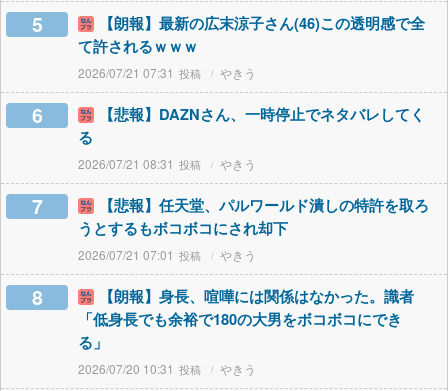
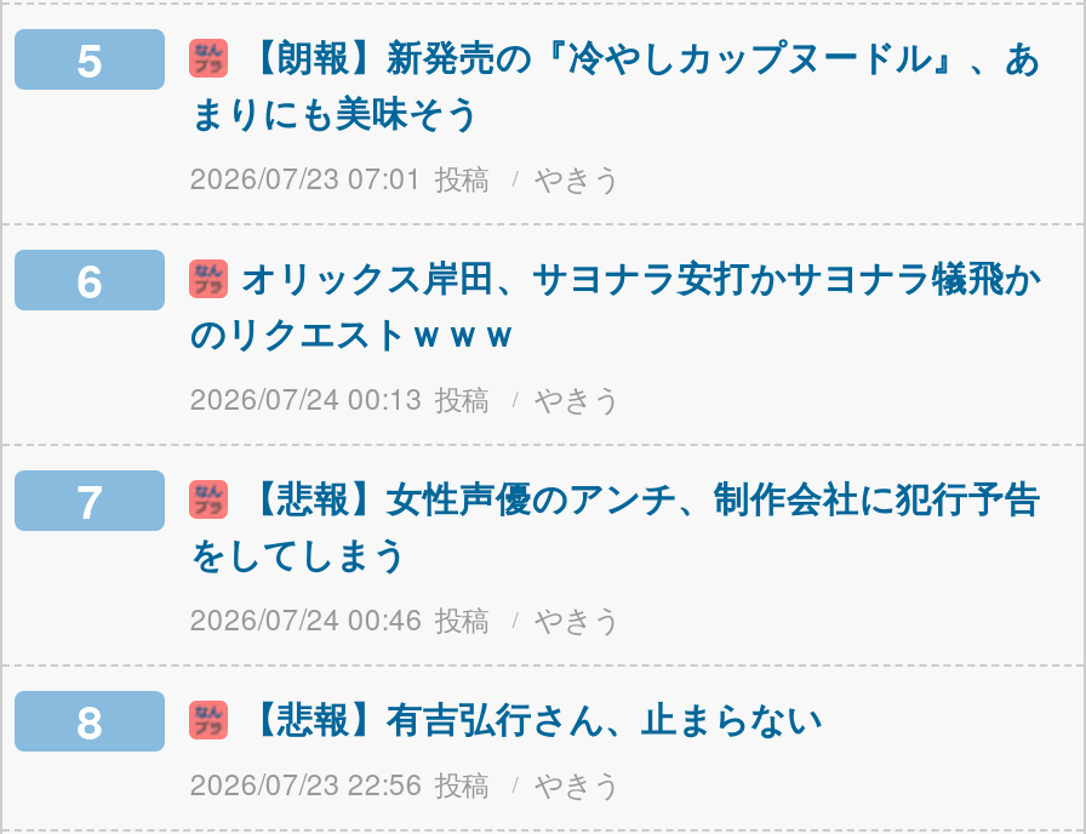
[78,12,425,81] 【朗報】最新の広末涼子さん(46)この透明感で全 | て許されるｗｗｗ | 2026/07/21 07:31 -> [190,29,1041,196] 【朗報】新発売の『冷やしカップヌードル』、あ | まりにも美味そう | 2026/07/23 07:01
[78,103,425,172] 【悲報】DAZNさん、一時停止でネタバレしてく | る | 2026/07/21 08:31 -> [190,250,1041,417] オリックス岸田、サヨナラ安打かサヨナラ犠飛か | のリクエストｗｗｗ | 2026/07/24 00:13
[78,194,429,263] 【悲報】任天堂、パルワールド潰しの特許を取ろ | うとするもボコボコにされ却下 | 2026/07/21 07:01 -> [190,470,1041,638] 【悲報】女性声優のアンチ、制作会社に犯行予告 | をしてしまう | 2026/07/24 00:46
[78,285,414,377] 【朗報】身長、喧嘩には関係はなかった。識者 | 「低身長でも余裕で180の大男をボコボコにでき | る」 | 2026/07/20 10:31 -> [190,691,822,802] 【悲報】有吉弘行さん、止まらない | 2026/07/23 22:56

